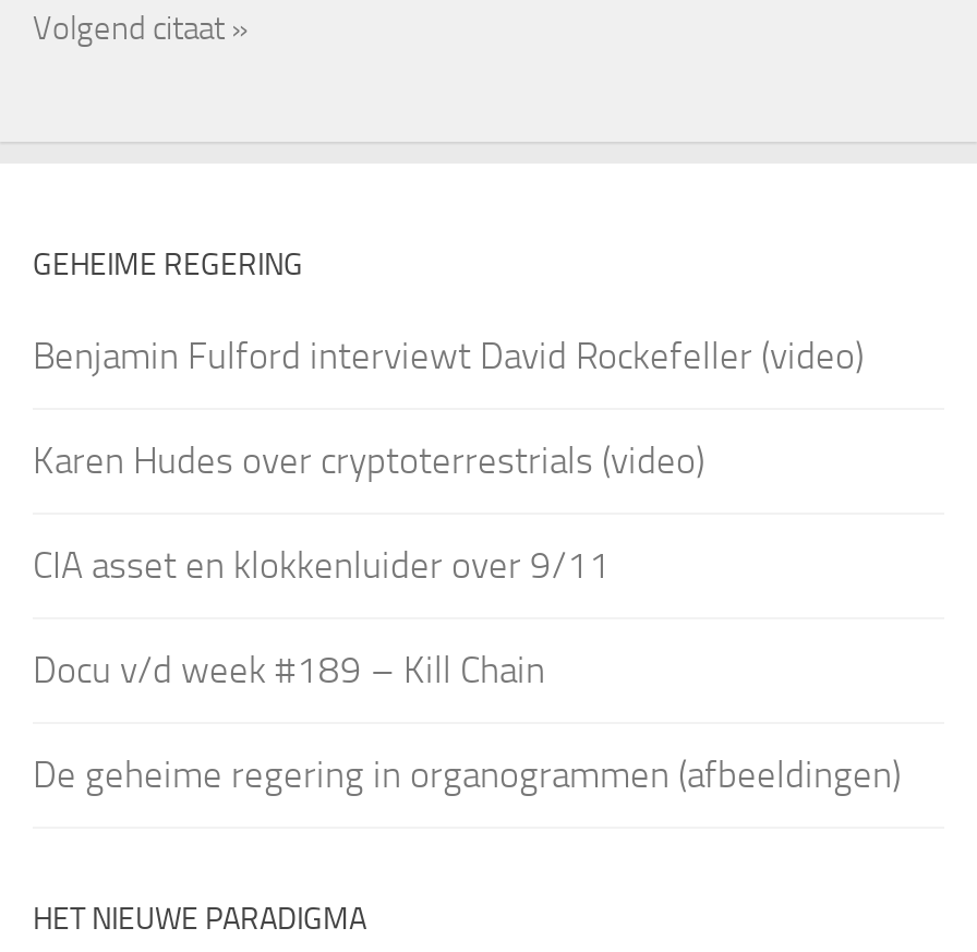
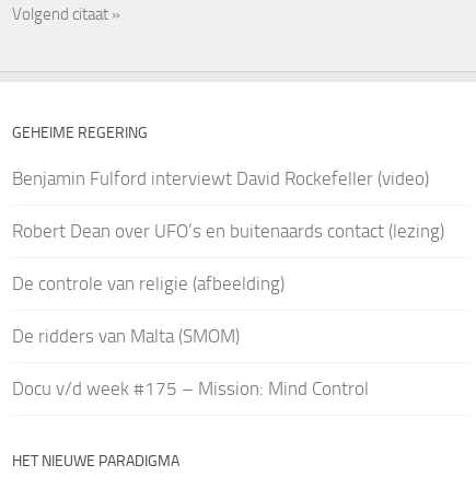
[33,438,704,482] Karen Hudes over cryptoterrestrials (video) -> [12,220,444,242] Robert Dean over UFO’s en buitenaards contact (lezing)
[33,543,611,586] CIA asset en klokkenluider over 9/11 -> [12,272,285,294] De controle van religie (afbeelding)
[33,648,545,691] Docu v/d week #189 – Kill Chain -> [12,325,240,347] De ridders van Malta (SMOM)
[33,752,901,796] De geheime regering in organogrammen (afbeeldingen) -> [12,377,369,399] Docu v/d week #175 – Mission: Mind Control

